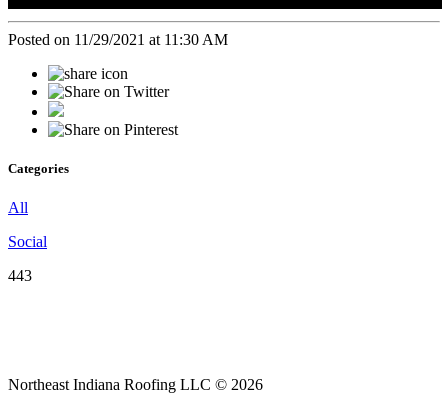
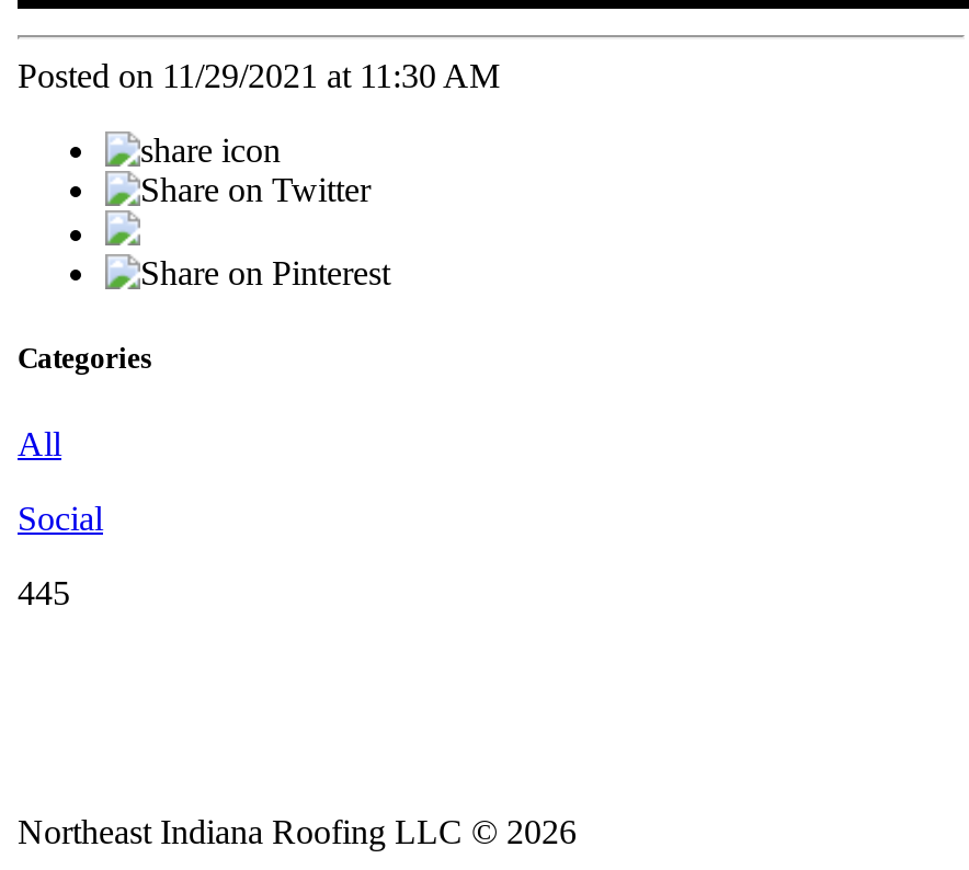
[8,267,32,284] 443 -> [18,574,70,611] 445

